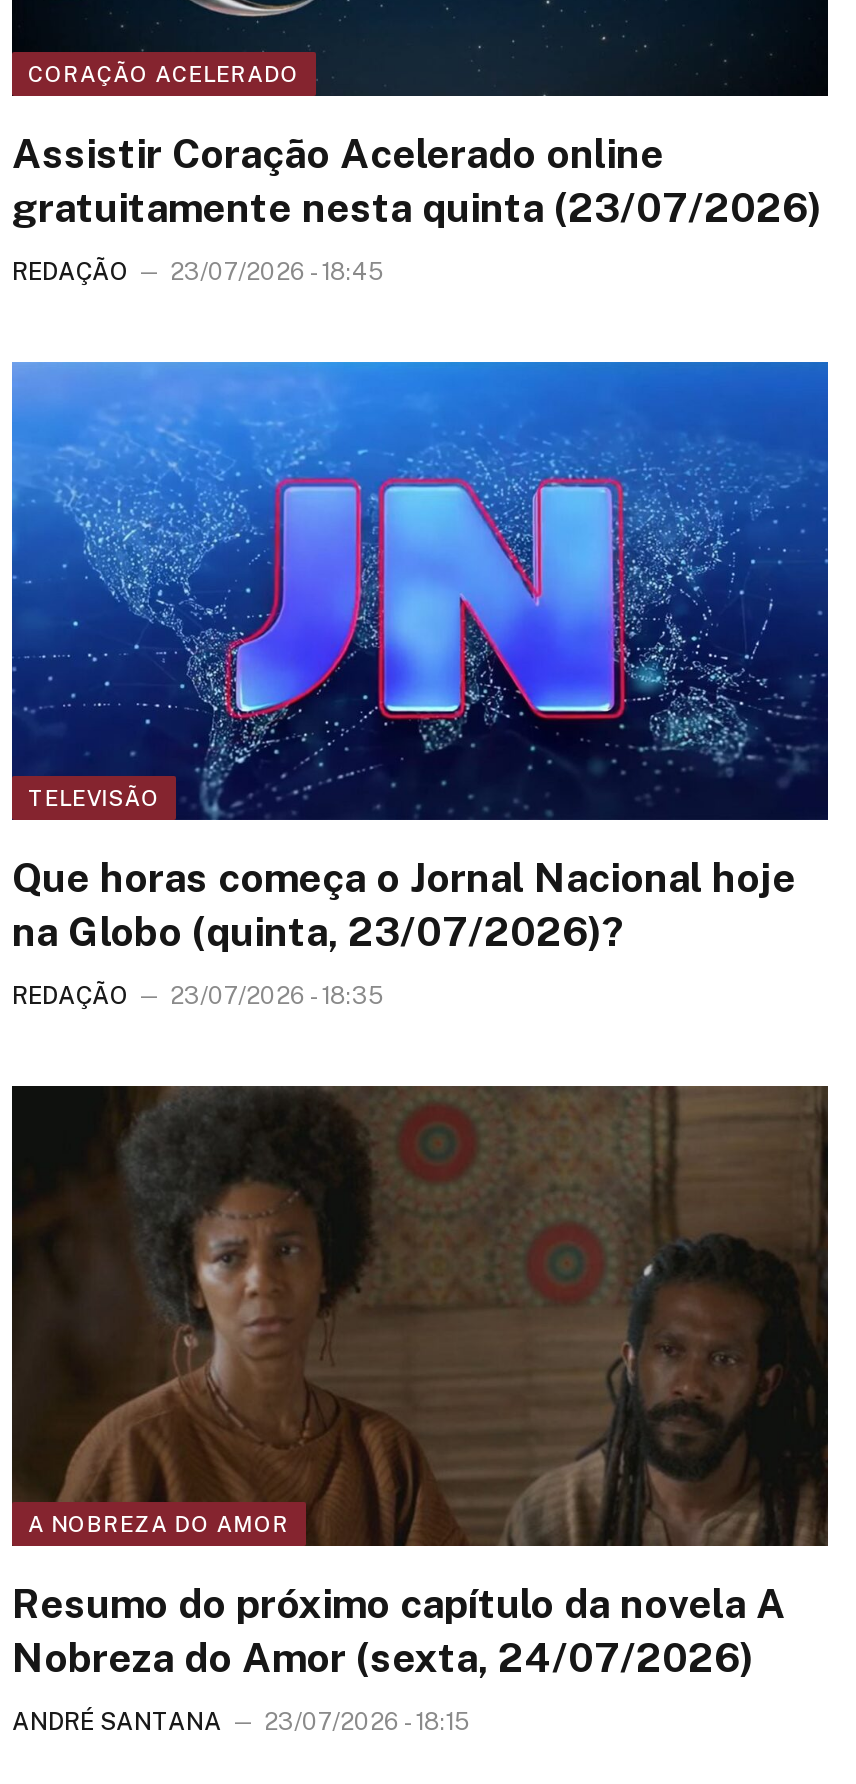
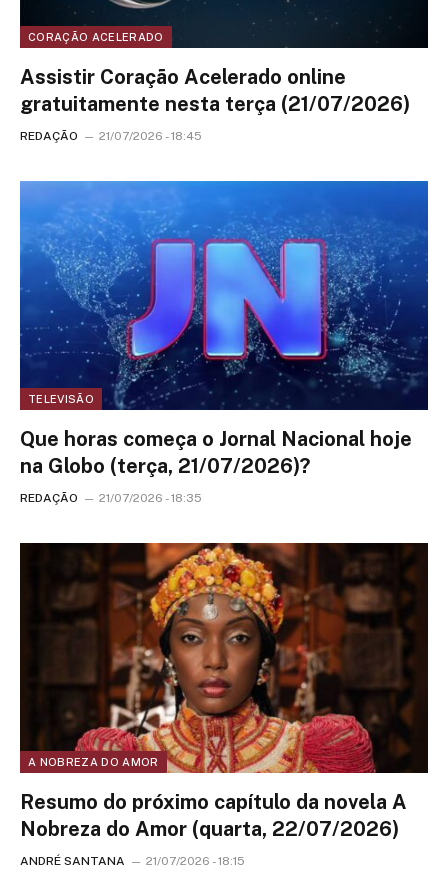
[12,183,822,231] gratuitamente nesta quinta (23/07/2026) -> [20,91,410,115] gratuitamente nesta terça (21/07/2026)
[12,257,384,285] REDAÇÃO 23/07/2026 - 18:45 -> [20,128,202,142] REDAÇÃO 21/07/2026 - 18:45
[12,908,622,956] na Globo (quinta, 23/07/2026)? -> [20,454,310,478] na Globo (terça, 21/07/2026)?
[12,982,384,1010] REDAÇÃO 23/07/2026 - 18:35 -> [20,491,202,505] REDAÇÃO 21/07/2026 - 18:35
[30,1084,826,1548] [image] -> [29,542,427,774] [image]
[12,1633,754,1681] Nobreza do Amor (sexta, 24/07/2026) -> [20,816,399,840] Nobreza do Amor (quarta, 22/07/2026)
[12,1707,470,1735] ANDRÉ SANTANA 23/07/2026 - 18:15 -> [20,853,245,867] ANDRÉ SANTANA 21/07/2026 - 18:15

